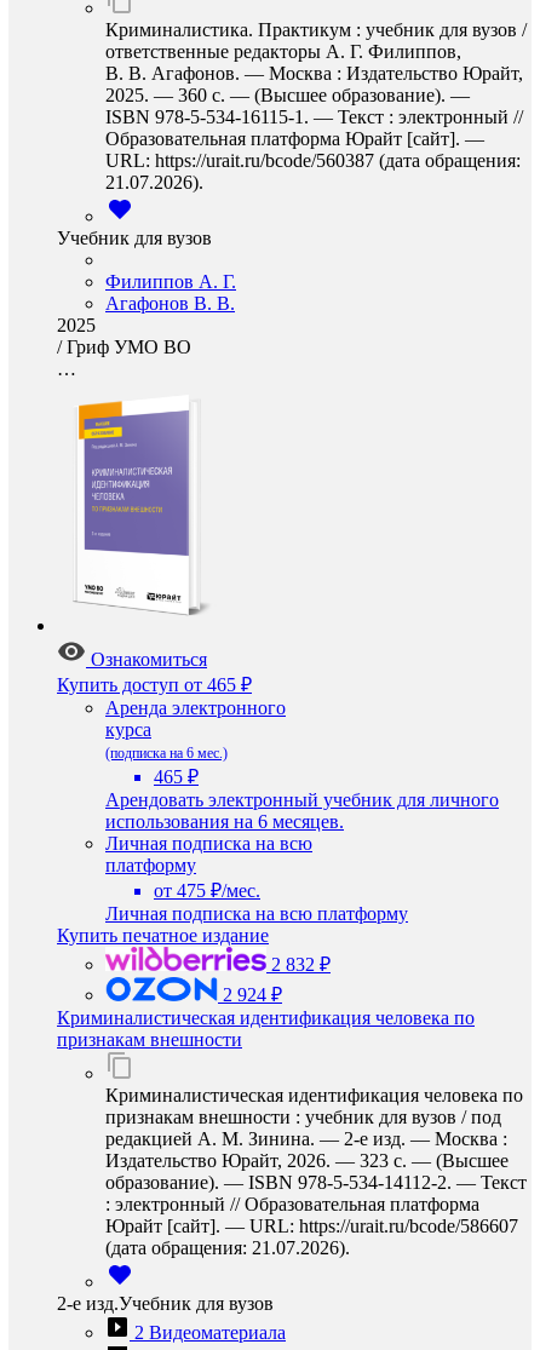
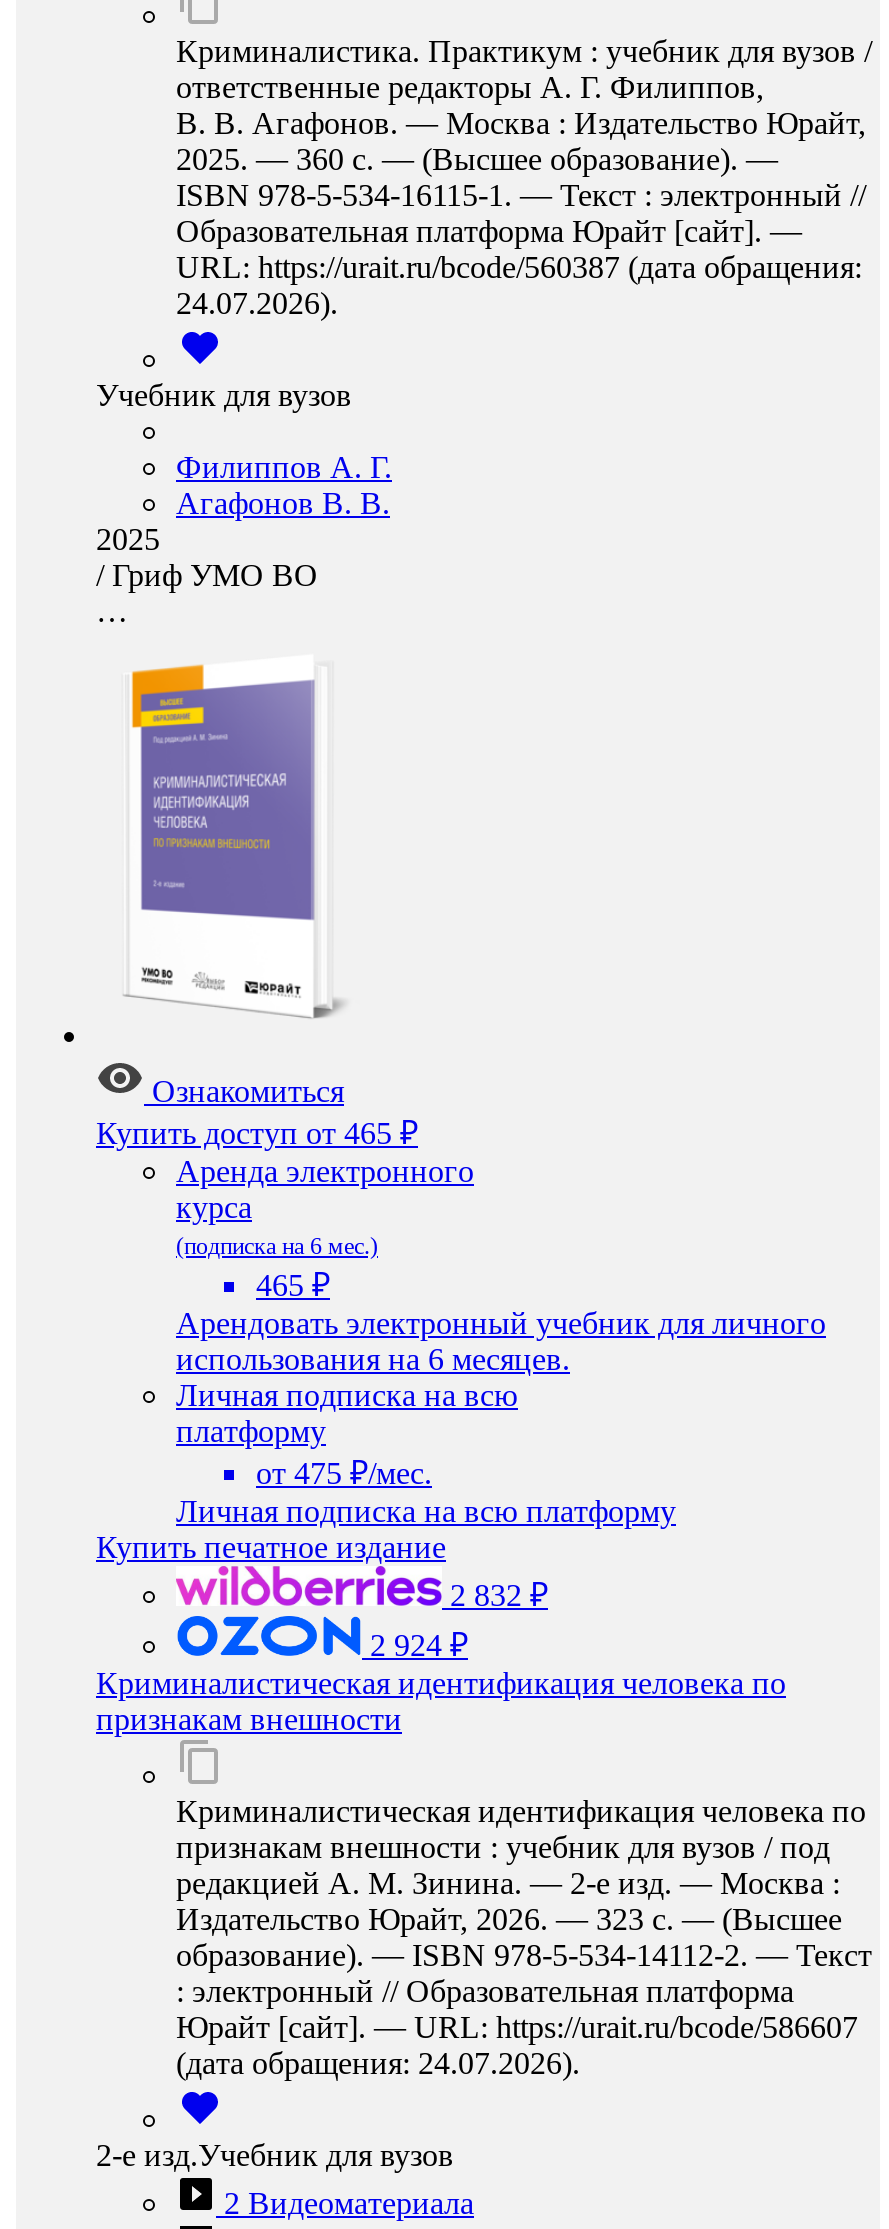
[105,172,203,193] 21.07.2026). -> [176,286,338,320] 24.07.2026).
[105,1237,350,1258] (дата обращения: 21.07.2026). -> [176,2046,580,2080] (дата обращения: 24.07.2026).

